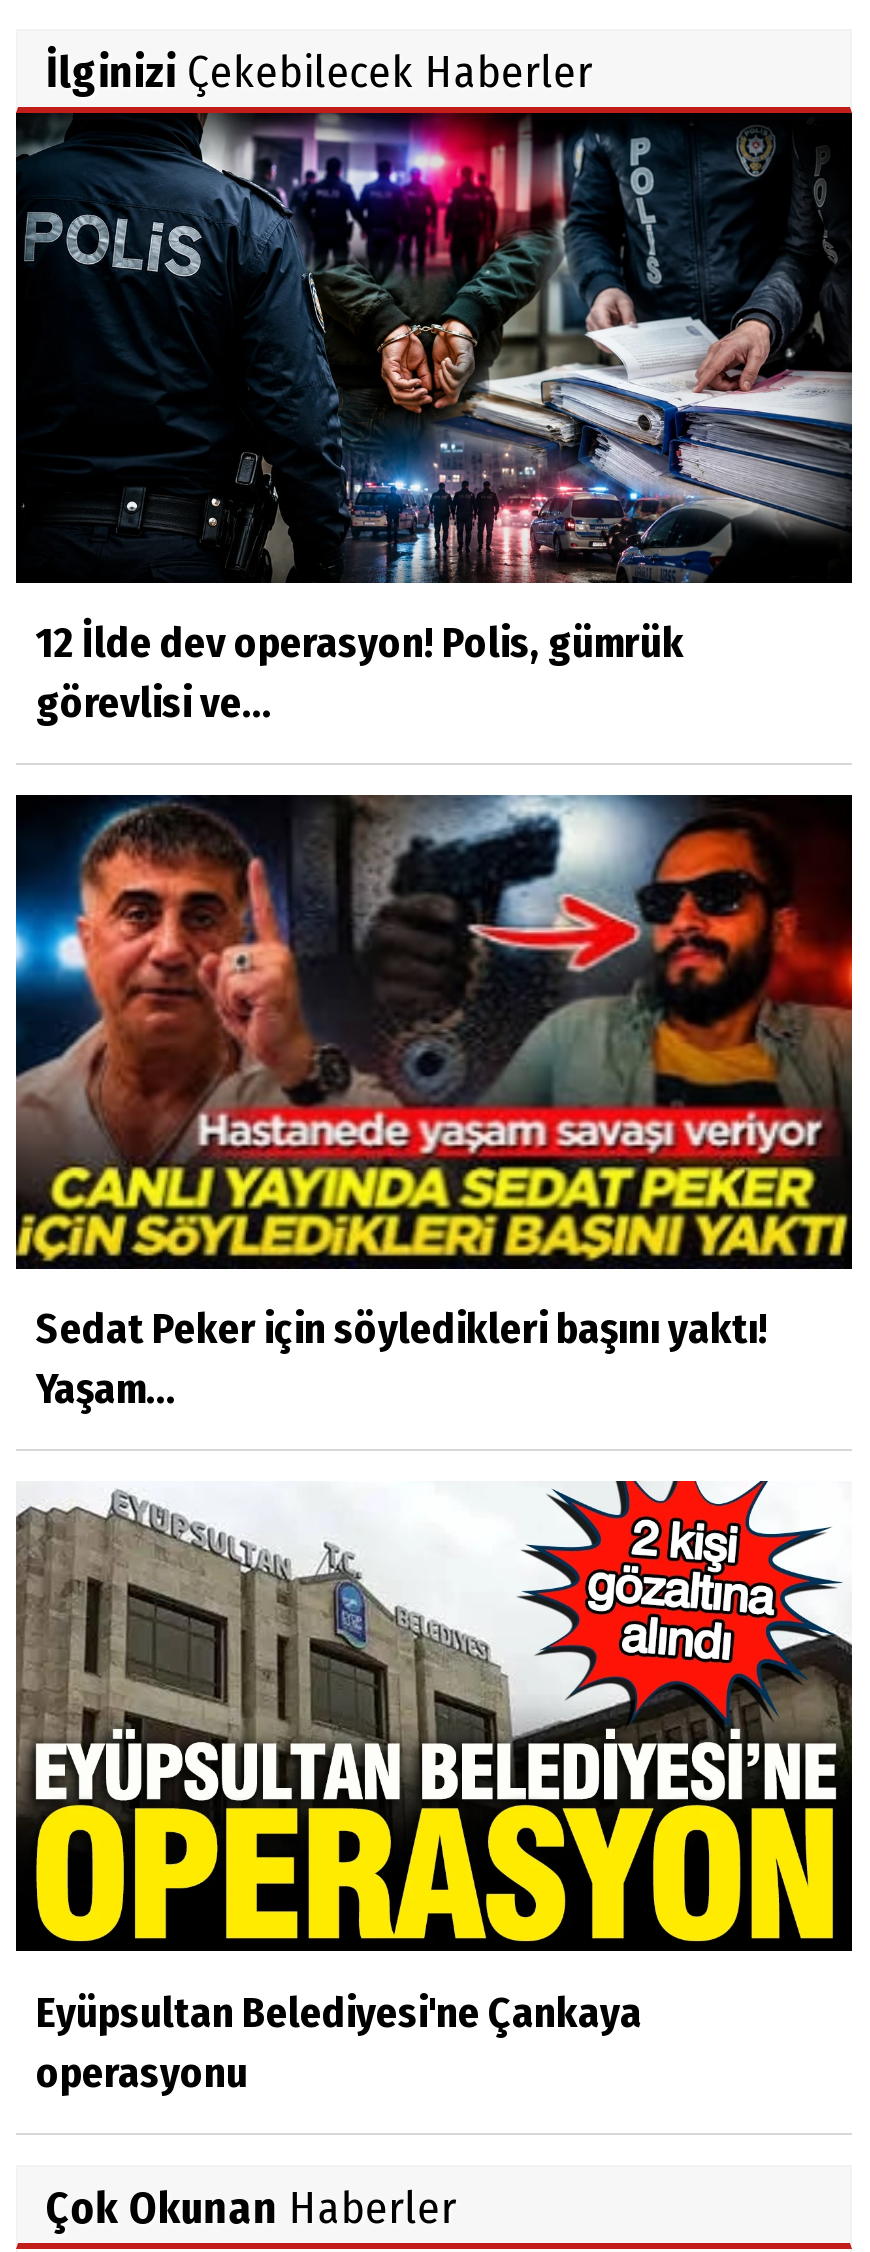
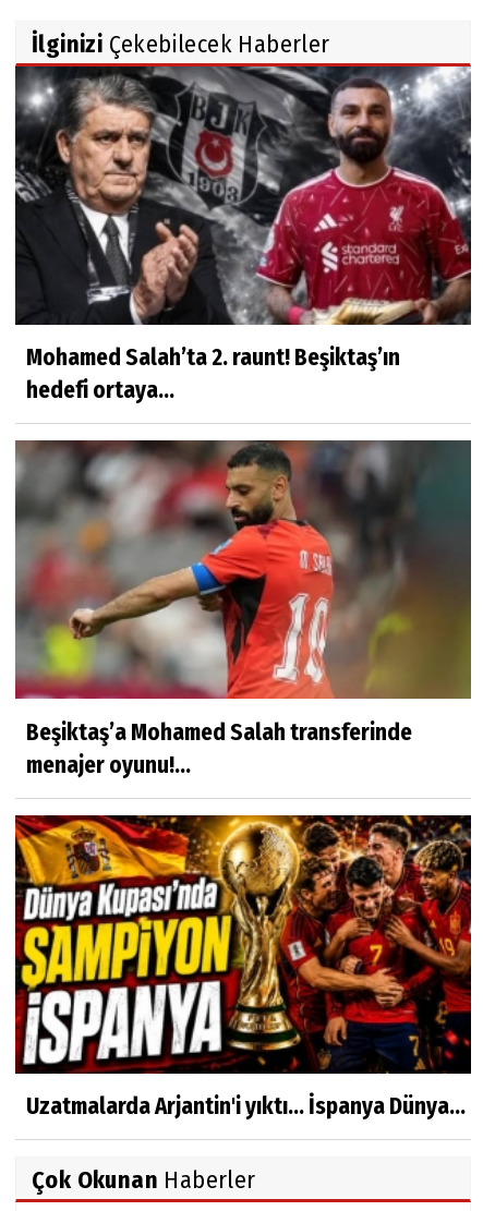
[18,111,854,729] [image] | 12 İlde dev operasyon! Polis, gümrük | görevlisi ve... -> [15,65,472,405] [image] | Mohamed Salah’ta 2. raunt! Beşiktaş’ın | hedefi ortaya...
[14,793,854,1416] [image] | Sedat Peker için söyledikleri başını yaktı! | Yaşam... -> [14,438,472,779] [image] | Beşiktaş’a Mohamed Salah transferinde | menajer oyunu!...
[14,1479,852,2098] [image] | Eyüpsultan Belediyesi'ne Çankaya | operasyonu -> [14,812,472,1120] [image] | Uzatmalarda Arjantin'i yıktı... İspanya Dünya...

